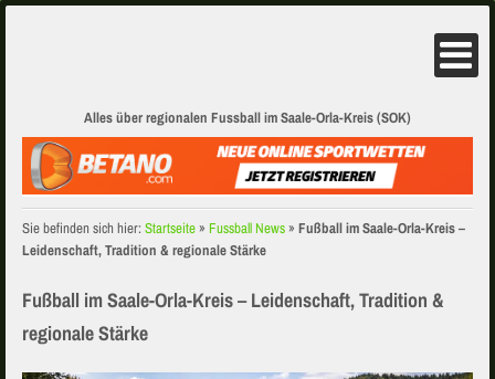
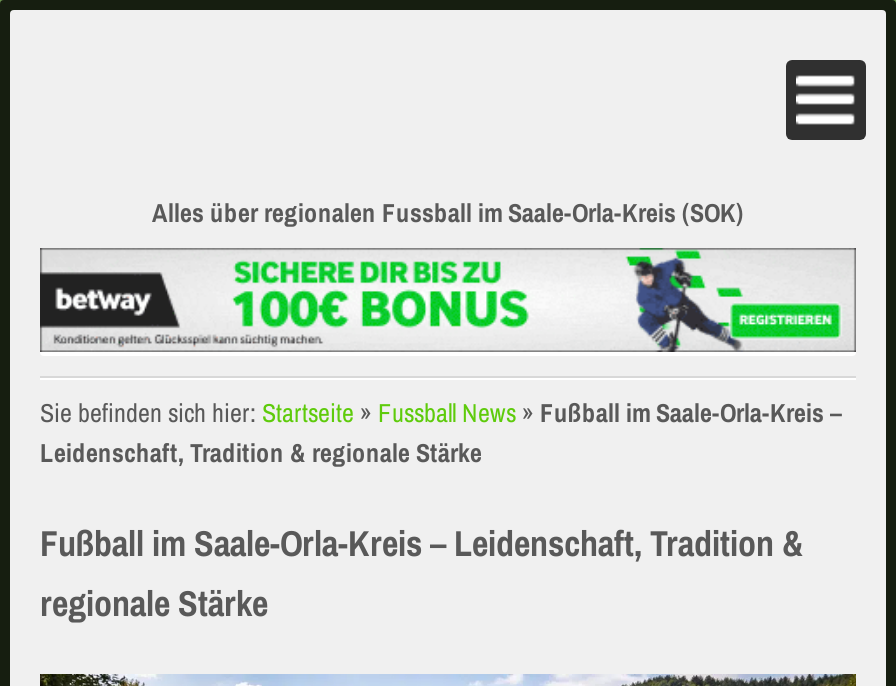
[21,136,474,196] [image] -> [38,246,856,354] [image]

